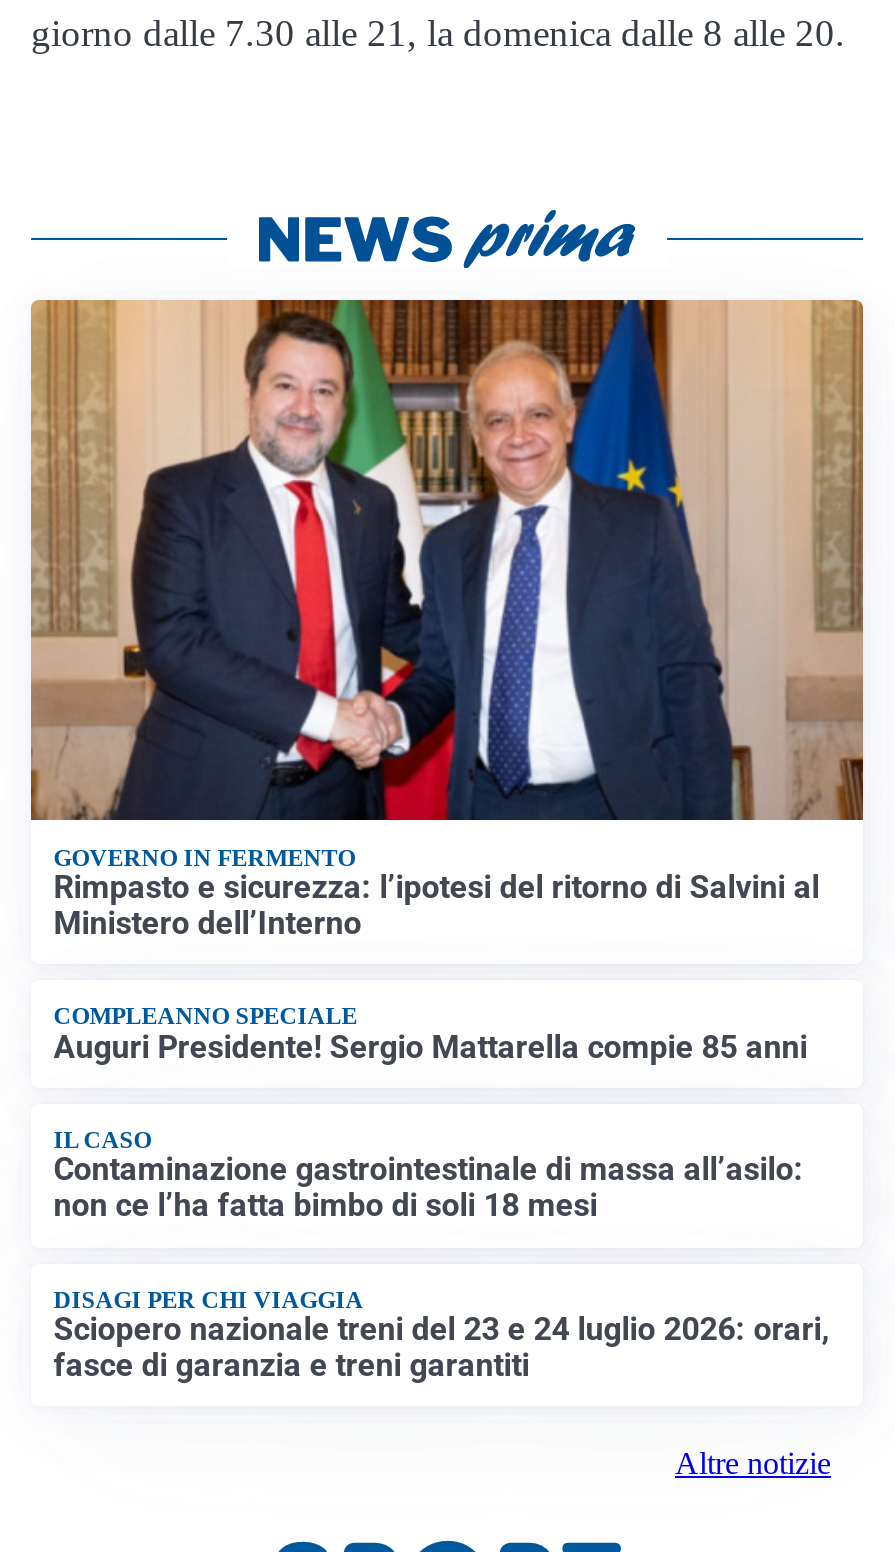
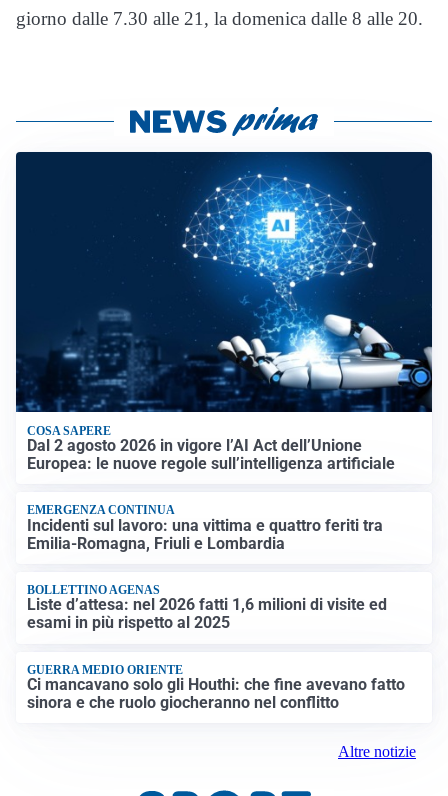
[29,298,865,942] [image] | GOVERNO IN FERMENTO | Rimpasto e sicurezza: l’ipotesi del ritorno di Salvini al | Ministero dell’Interno -> [15,151,433,473] [image] | COSA SAPERE | Dal 2 agosto 2026 in vigore l’AI Act dell’Unione | Europea: le nuove regole sull’intelligenza artificiale
[53,1003,807,1065] COMPLEANNO SPECIALE | Auguri Presidente! Sergio Mattarella compie 85 anni -> [27,503,383,553] EMERGENZA CONTINUA | Incidenti sul lavoro: una vittima e quattro feriti tra | Emilia-Romagna, Friuli e Lombardia
[53,1126,803,1225] IL CASO | Contaminazione gastrointestinale di massa all’asilo: | non ce l’ha fatta bimbo di soli 18 mesi -> [27,583,387,632] BOLLETTINO AGENAS | Liste d’attesa: nel 2026 fatti 1,6 milioni di visite ed | esami in più rispetto al 2025
[53,1286,829,1384] DISAGI PER CHI VIAGGIA | Sciopero nazionale treni del 23 e 24 luglio 2026: orari, | fasce di garanzia e treni garantiti -> [27,663,405,712] GUERRA MEDIO ORIENTE | Ci mancavano solo gli Houthi: che fine avevano fatto | sinora e che ruolo giocheranno nel conflitto

